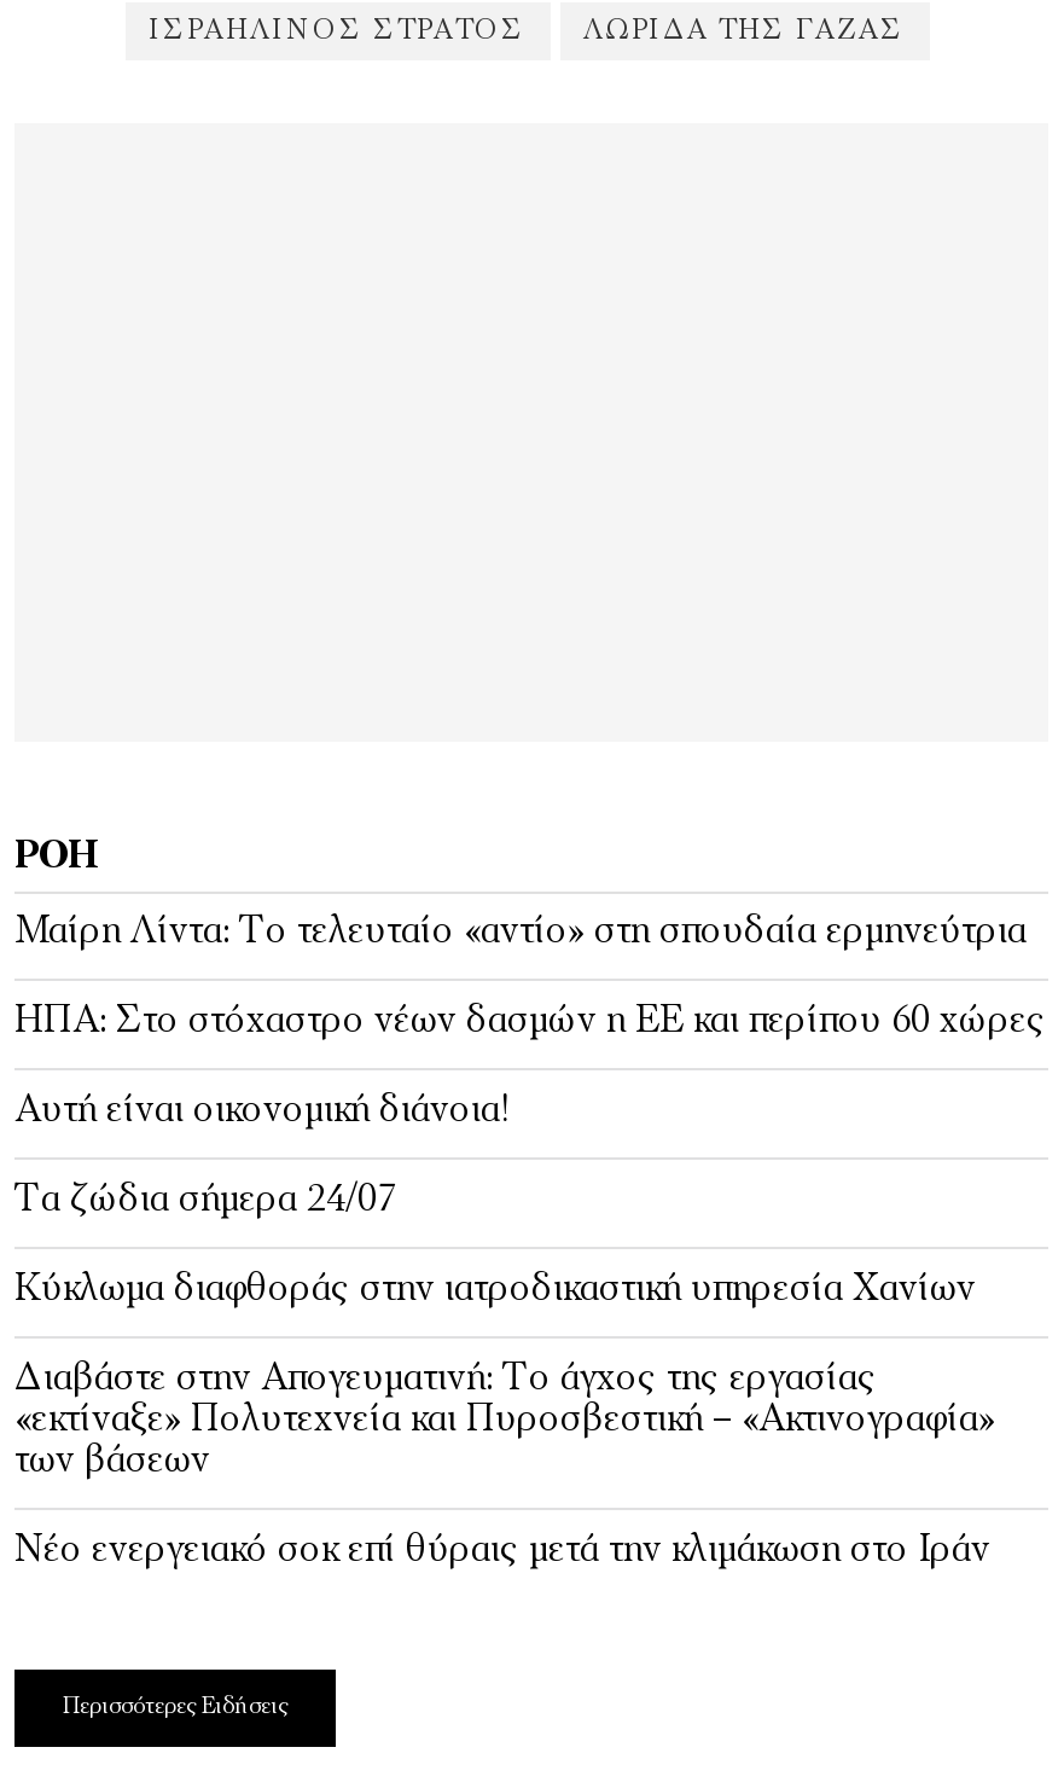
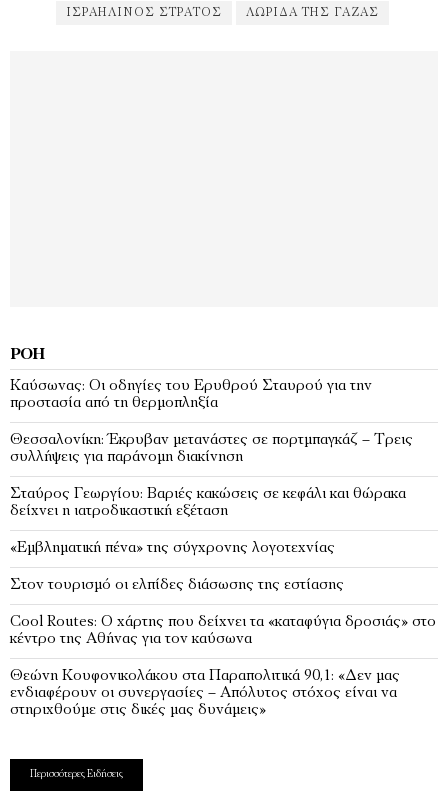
[14,914,1027,953] Μαίρη Λίντα: Το τελευταίο «αντίο» στη σπουδαία ερμηνεύτρια -> [10,378,372,411] Καύσωνας: Οι οδηγίες του Ερυθρού Σταυρού για την | προστασία από τη θερμοπληξία
[14,1004,1046,1042] ΗΠΑ: Στο στόχαστρο νέων δασμών η ΕΕ και περίπου 60 χώρες -> [10,432,413,465] Θεσσαλονίκη: Έκρυβαν μετανάστες σε πορτμπαγκάζ – Τρεις | συλλήψεις για παράνομη διακίνηση
[14,1093,510,1132] Αυτή είναι οικονομική διάνοια! -> [10,486,406,519] Σταύρος Γεωργίου: Βαριές κακώσεις σε κεφάλι και θώρακα | δείχνει η ιατροδικαστική εξέταση
[14,1182,396,1221] Τα ζώδια σήμερα 24/07 -> [10,540,335,556] «Εμβληματική πένα» της σύγχρονης λογοτεχνίας
[14,1272,976,1311] Κύκλωμα διαφθοράς στην ιατροδικαστική υπηρεσία Χανίων -> [10,577,344,593] Στον τουρισμό οι ελπίδες διάσωσης της εστίασης
[14,1361,995,1482] Διαβάστε στην Απογευματινή: Το άγχος της εργασίας | «εκτίναξε» Πολυτεχνεία και Πυροσβεστική – «Ακτινογραφία» | των βάσεων -> [10,614,436,647] Cool Routes: Ο χάρτης που δείχνει τα «καταφύγια δροσιάς» στο | κέντρο της Αθήνας για τον καύσωνα
[14,1533,990,1572] Νέο ενεργειακό σοκ επί θύραις μετά την κλιμάκωση στο Ιράν -> [10,668,400,718] Θεώνη Κουφονικολάκου στα Παραπολιτικά 90,1: «Δεν μας | ενδιαφέρουν οι συνεργασίες – Απόλυτος στόχος είναι να | στηριχθούμε στις δικές μας δυνάμεις»

